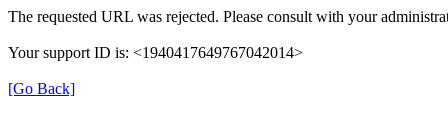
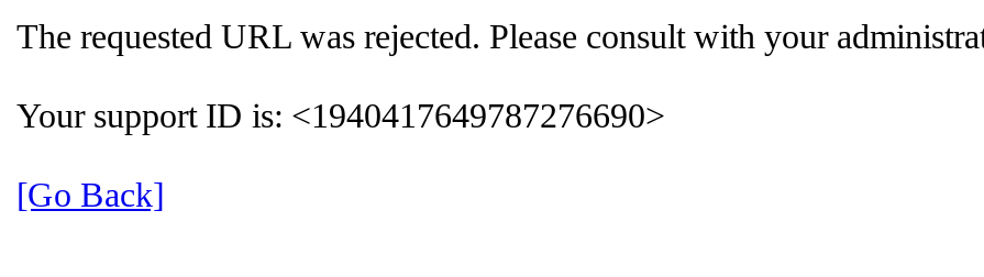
[8,44,303,61] Your support ID is: <1940417649767042014> -> [16,97,665,134] Your support ID is: <1940417649787276690>

